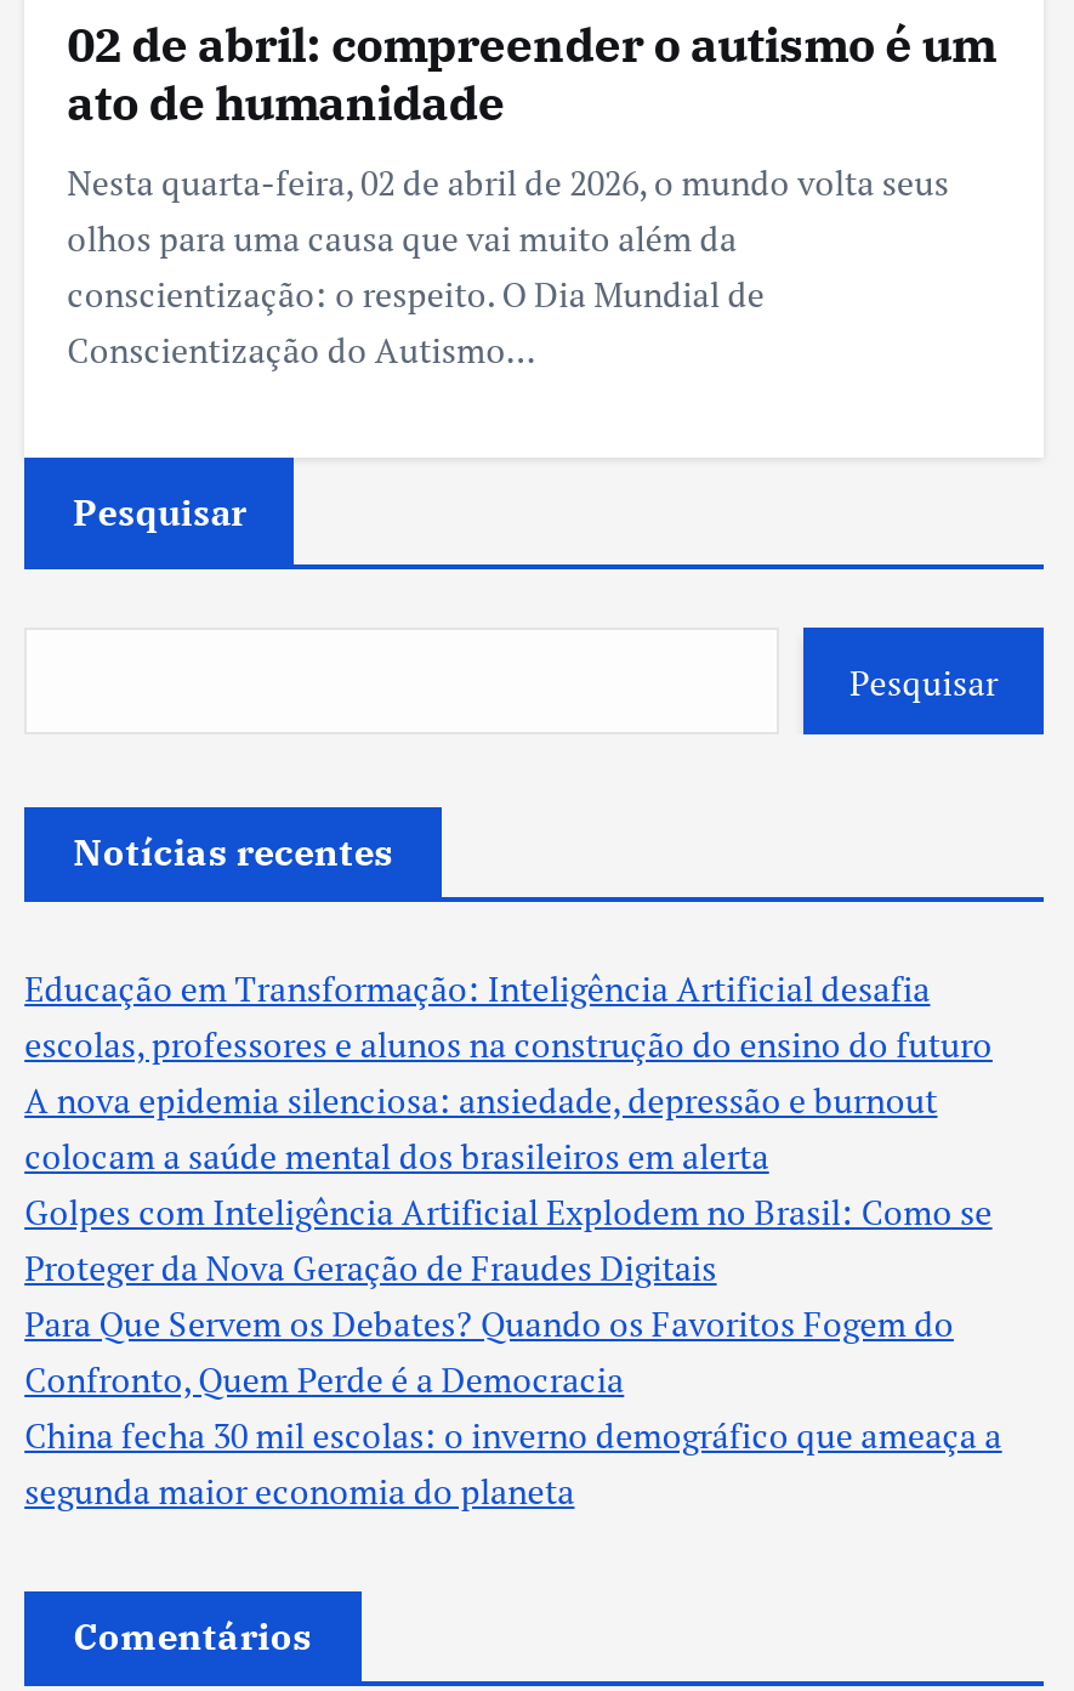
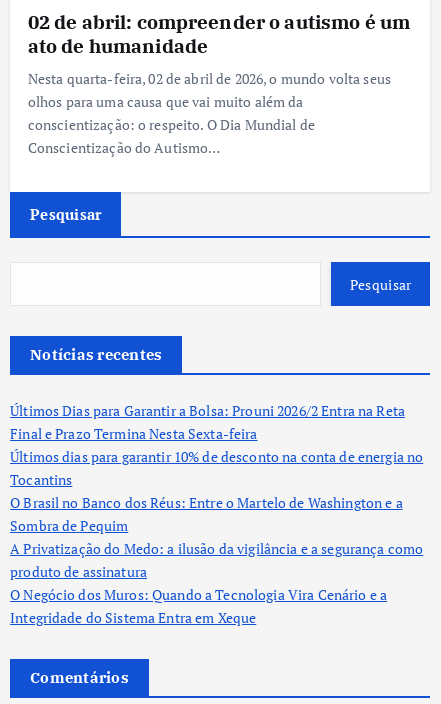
[25,966,1002,1515] Educação em Transformação: Inteligência Artificial desafia | escolas, professores e alunos na construção do ensino do futuro | A nova epidemia silenciosa: ansiedade, depressão e burnout | colocam a saúde mental dos brasileiros em alerta | Golpes com Inteligência Artificial Explodem no Brasil: Como se | Proteger da Nova Geração de Fraudes Digitais | Para Que Servem os Debates? Quando os Favoritos Fogem do | Confronto, Quem Perde é a Democracia | China fecha 30 mil escolas: o inverno demográfico que ameaça a | segunda maior economia do planeta -> [10,401,423,627] Últimos Dias para Garantir a Bolsa: Prouni 2026/2 Entra na Reta | Final e Prazo Termina Nesta Sexta-feira | Últimos dias para garantir 10% de desconto na conta de energia no | Tocantins | O Brasil no Banco dos Réus: Entre o Martelo de Washington e a | Sombra de Pequim | A Privatização do Medo: a ilusão da vigilância e a segurança como | produto de assinatura | O Negócio dos Muros: Quando a Tecnologia Vira Cenário e a | Integridade do Sistema Entra em Xeque

